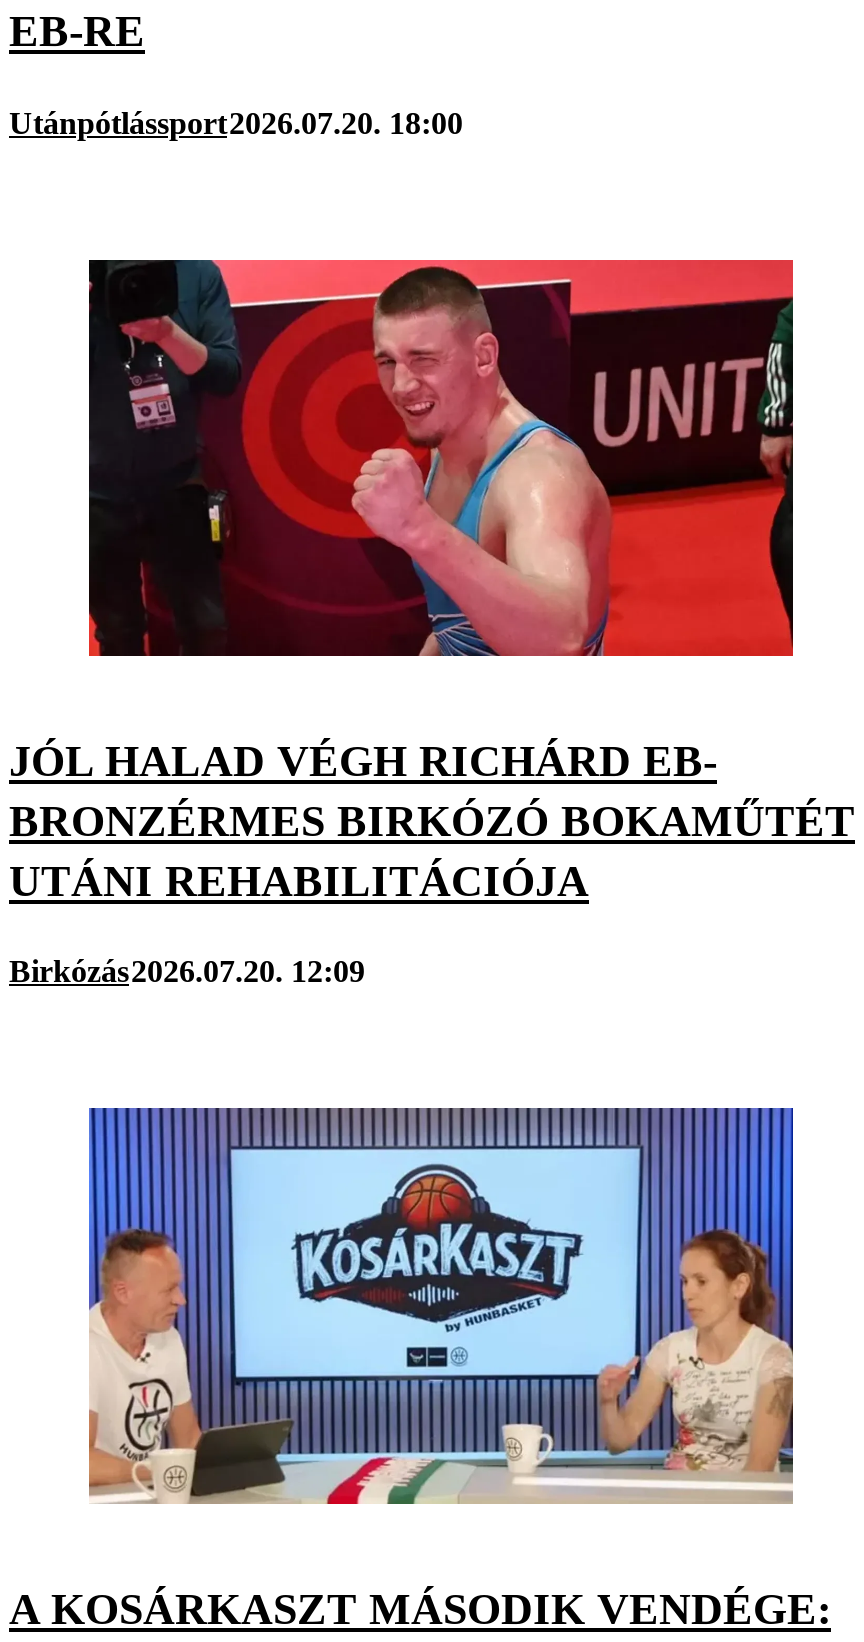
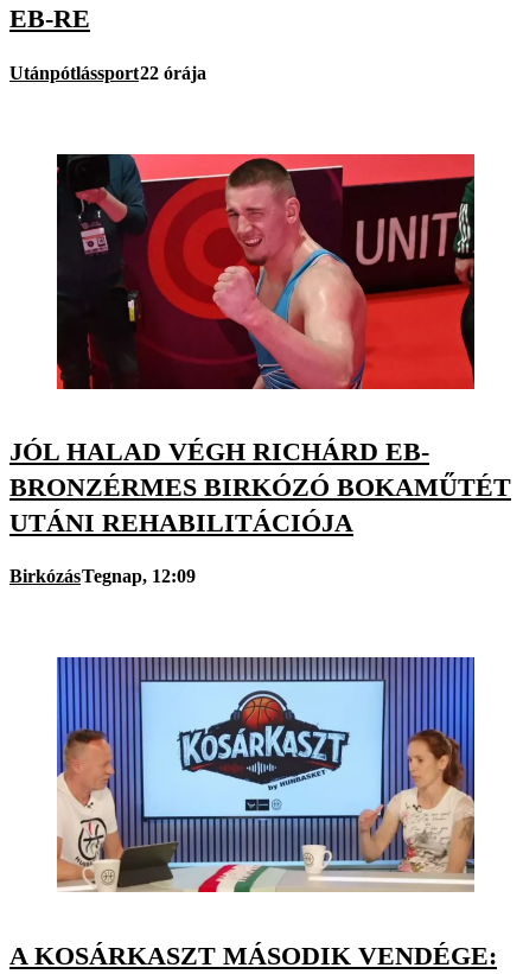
[9,105,463,139] Utánpótlássport2026.07.20. 18:00 -> [9,63,206,83] Utánpótlássport22 órája
[9,954,365,988] Birkózás2026.07.20. 12:09 -> [9,566,196,586] BirkózásTegnap, 12:09

